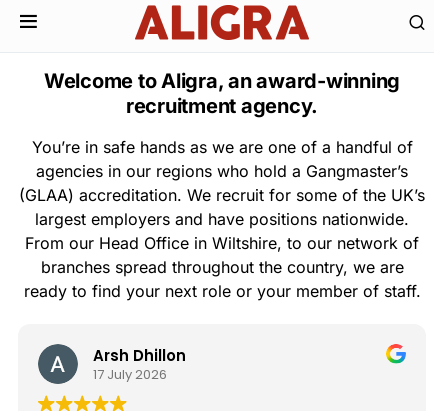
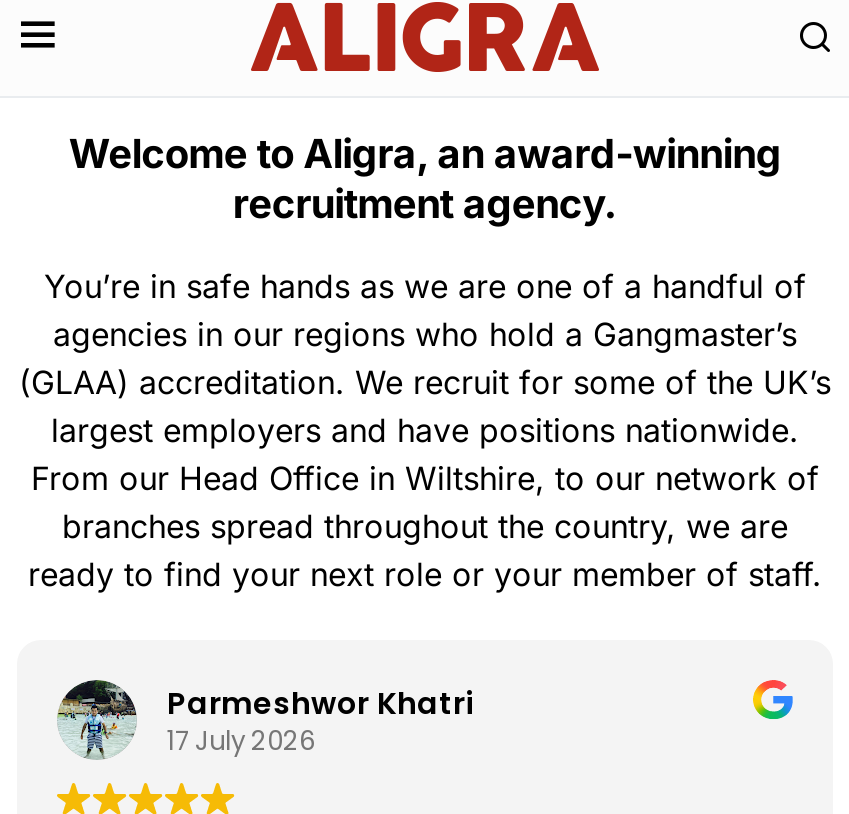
[38,344,186,384] [image] | Arsh Dhillon -> [57,680,473,758] [image] | Parmeshwor Khatri

